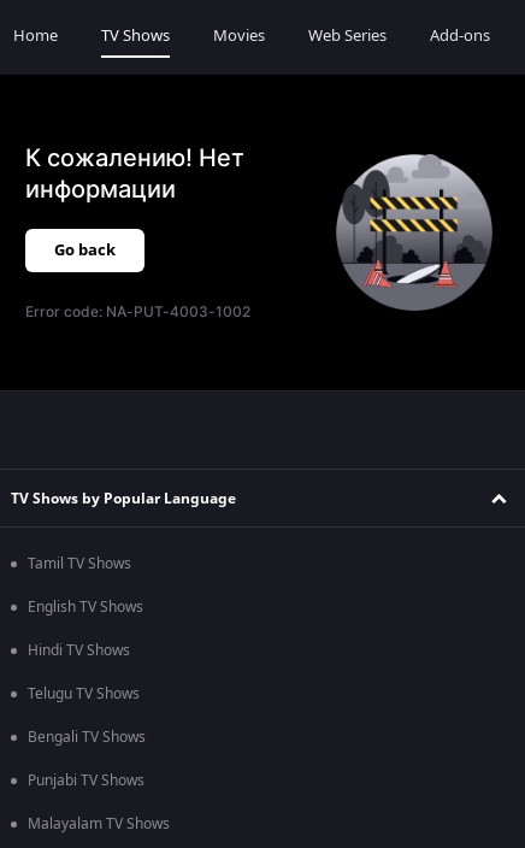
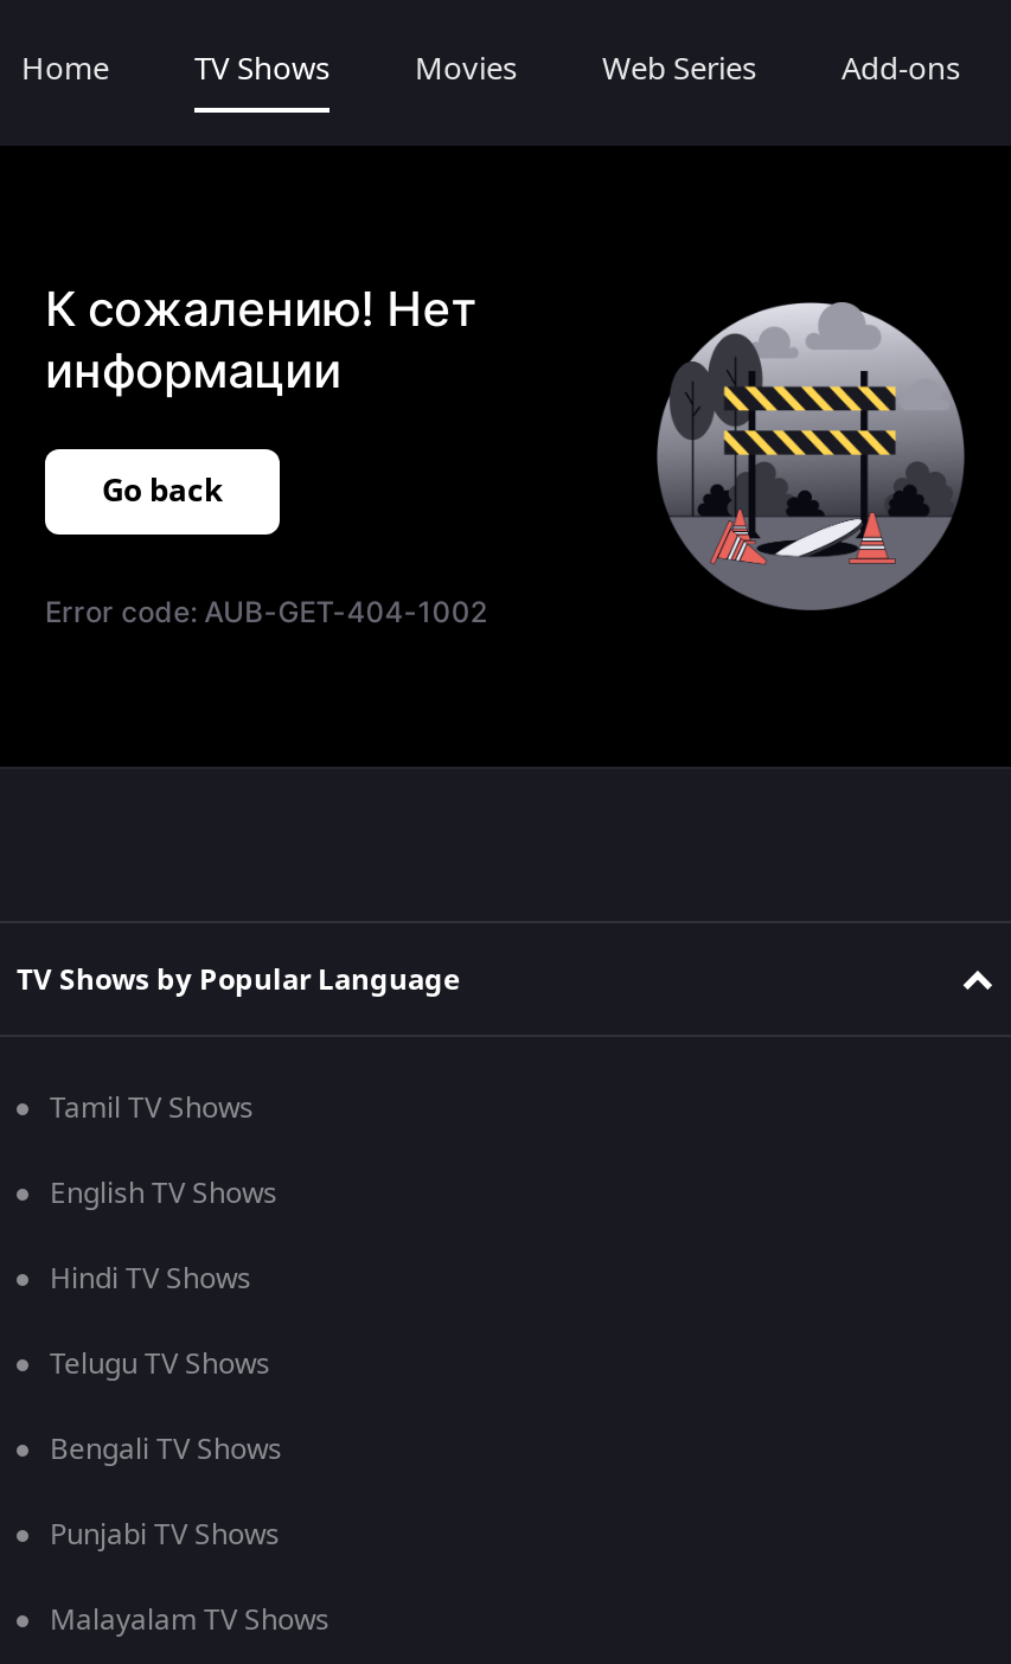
[25,302,251,320] Error code: NA-PUT-4003-1002 -> [45,594,487,629] Error code: AUB-GET-404-1002

